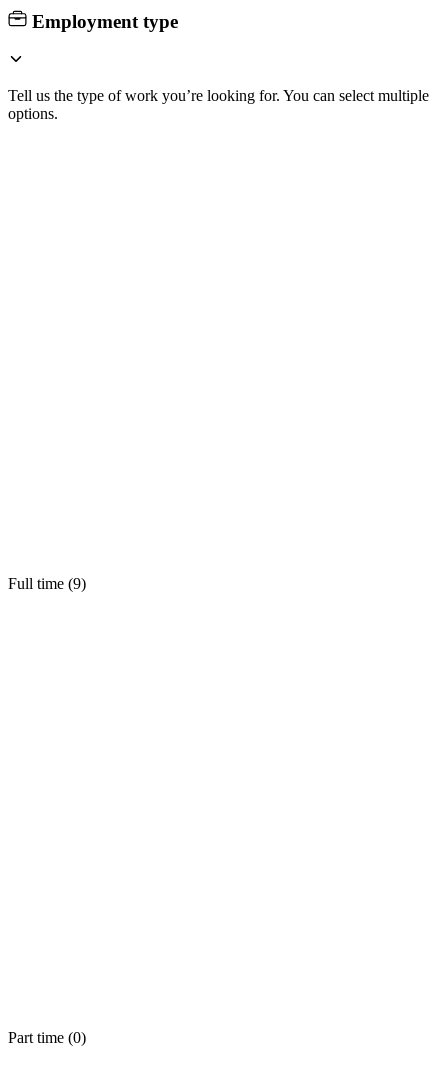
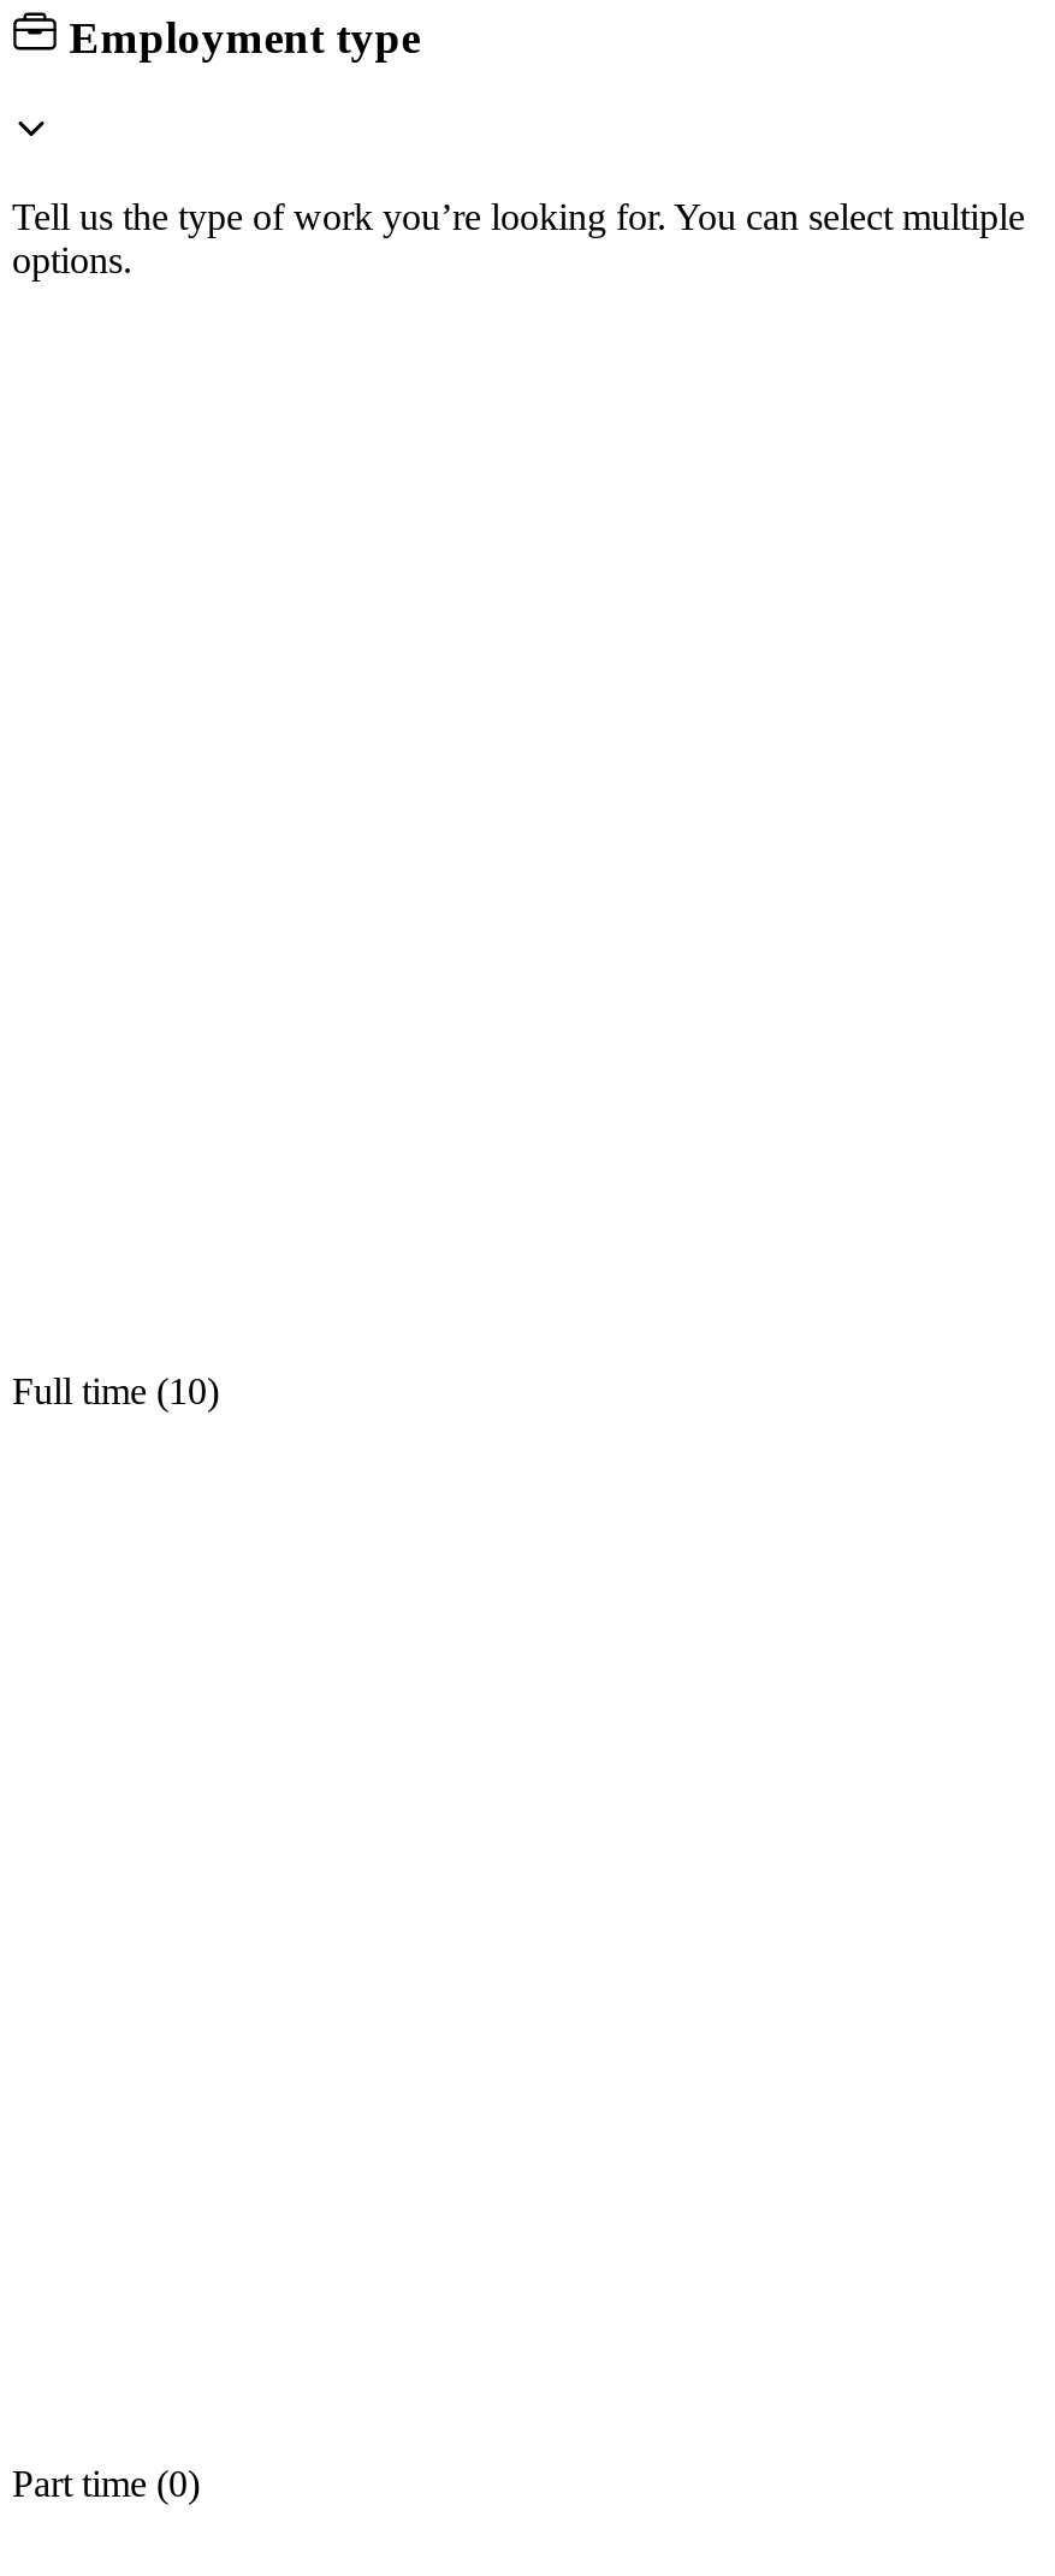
[8,575,86,592] Full time (9) -> [12,1371,219,1412] Full time (10)

